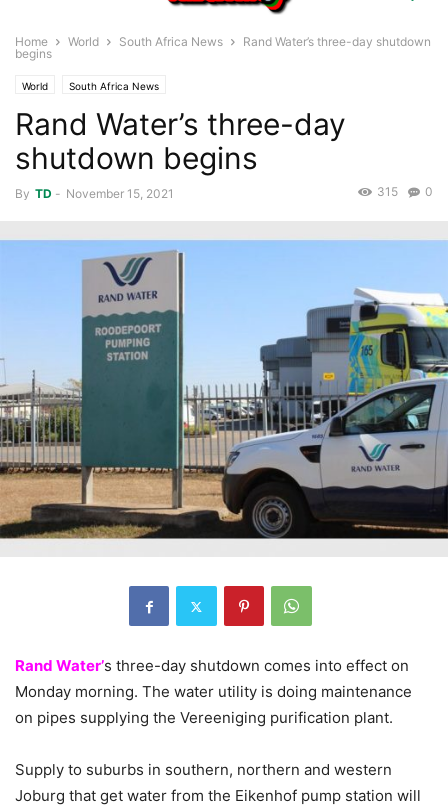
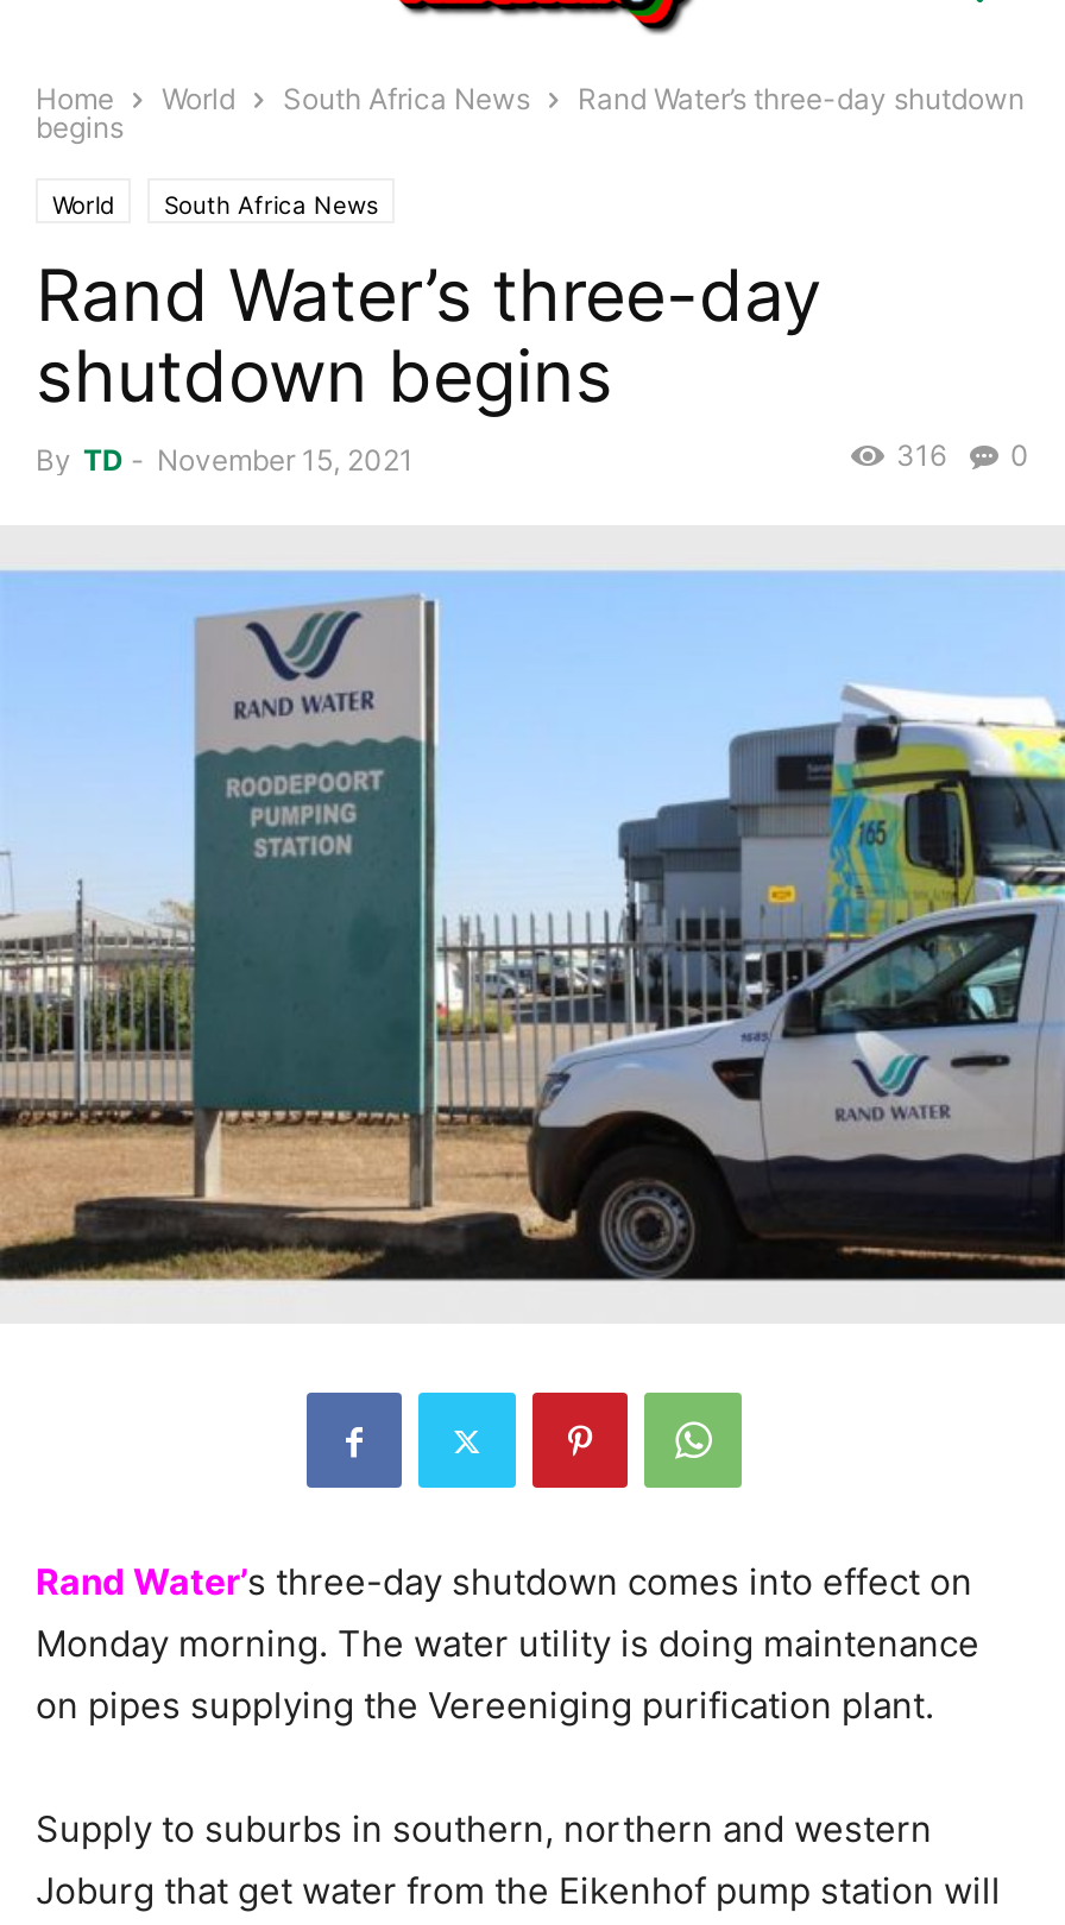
[377,184,433,199] 315 0 -> [896,437,1029,473] 316 0

